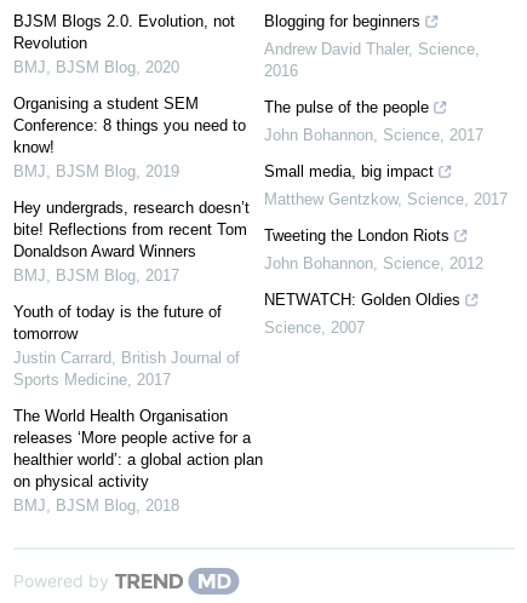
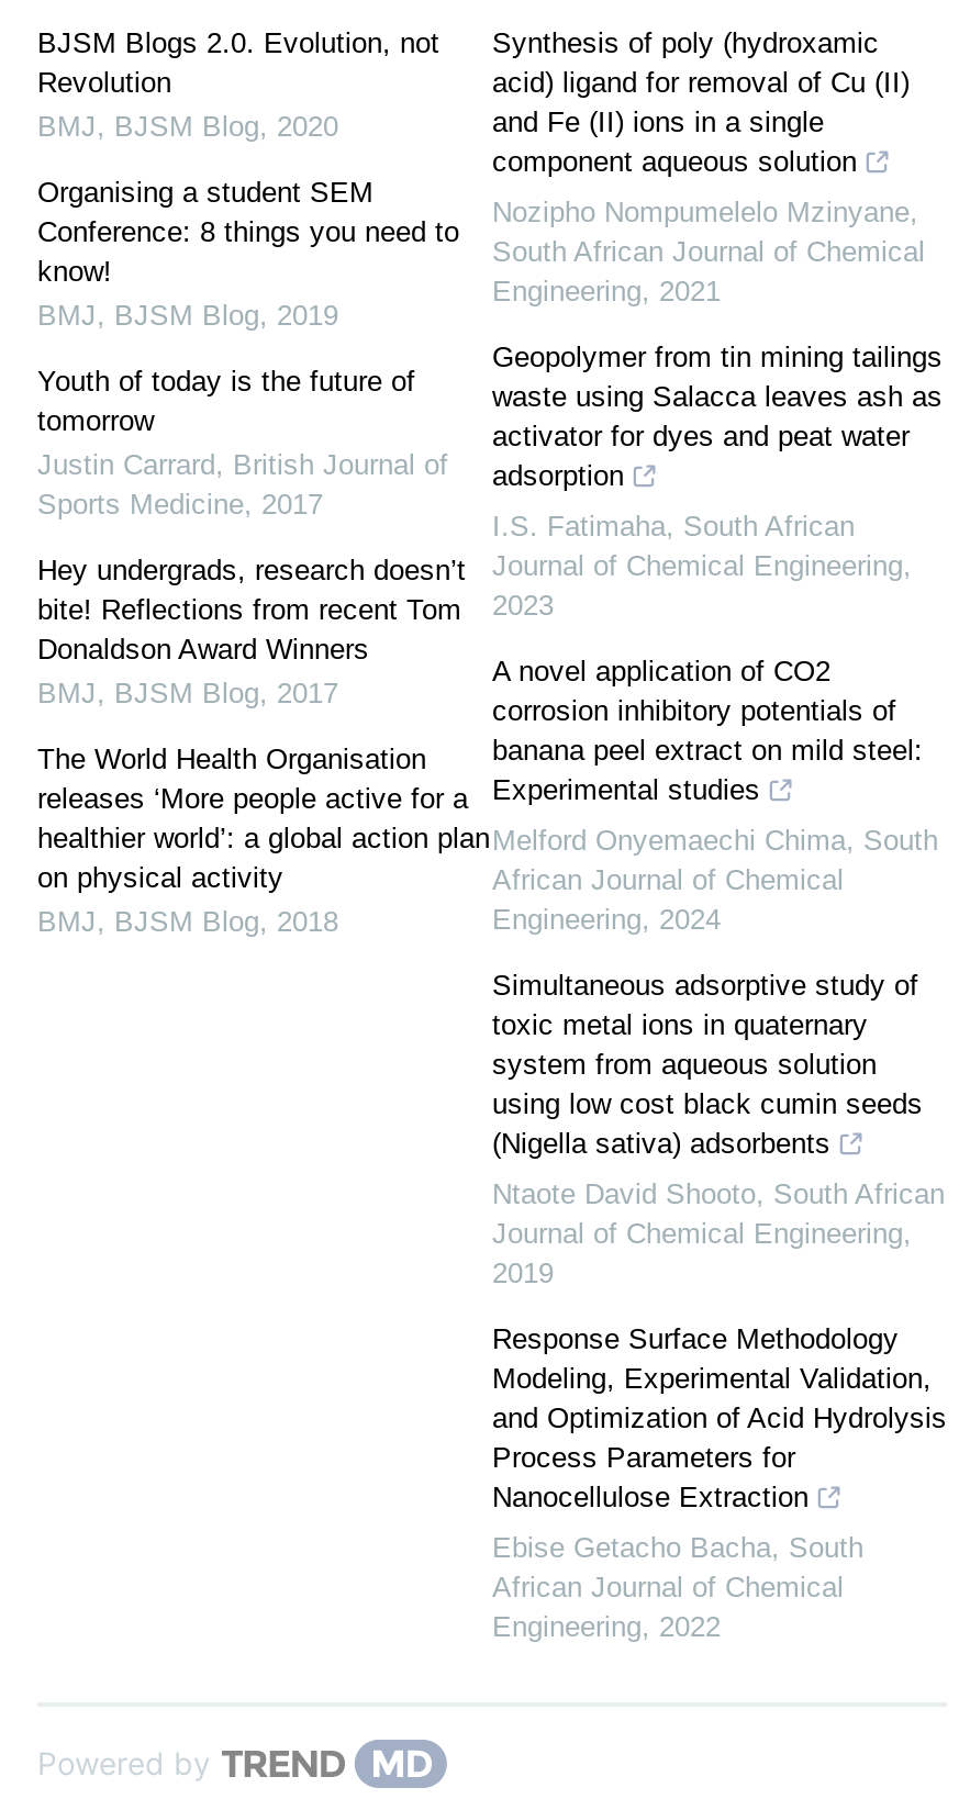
[264,13,420,31] Blogging for beginners -> [492,27,910,179] Synthesis of poly (hydroxamic | acid) ligand for removal of Cu (II) | and Fe (II) ions in a single | component aqueous solution
[264,40,480,80] Andrew David Thaler, Science, | 2016 -> [492,196,925,308] Nozipho Nompumelelo Mzinyane, | South African Journal of Chemical | Engineering, 2021
[264,99,429,117] The pulse of the people -> [492,341,943,493] Geopolymer from tin mining tailings | waste using Salacca leaves ash as | activator for dyes and peat water | adsorption
[264,126,483,145] John Bohannon, Science, 2017 -> [492,510,912,623] I.S. Fatimaha, South African | Journal of Chemical Engineering, | 2023
[264,163,434,181] Small media, big impact -> [492,655,923,807] A novel application of CO2 | corrosion inhibitory potentials of | banana peel extract on mild steel: | Experimental studies
[264,191,508,209] Matthew Gentzkow, Science, 2017 -> [492,825,938,937] Melford Onyemaechi Chima, South | African Journal of Chemical | Engineering, 2024
[264,227,449,245] Tweeting the London Riots -> [492,970,923,1161] Simultaneous adsorptive study of | toxic metal ions in quaternary | system from aqueous solution | using low cost black cumin seeds | (Nigella sativa) adsorbents
[264,255,483,273] John Bohannon, Science, 2012 -> [492,1178,945,1290] Ntaote David Shooto, South African | Journal of Chemical Engineering, | 2019
[264,291,460,309] NETWATCH: Golden Oldies -> [492,1323,947,1514] Response Surface Methodology | Modeling, Experimental Validation, | and Optimization of Acid Hydrolysis | Process Parameters for | Nanocellulose Extraction
moved [13,303,240,389] -> [37,366,448,521]: Youth of today is the future of | tomorrow | Justin Carrard, British Journal of | Sports Medicine, 2017
[264,319,365,337] Science, 2007 -> [492,1532,863,1644] Ebise Getacho Bacha, South | African Journal of Chemical | Engineering, 2022

